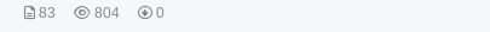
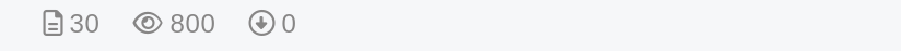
[39,5,120,21] 83 | 804 -> [69,9,216,39] 30 | 800

